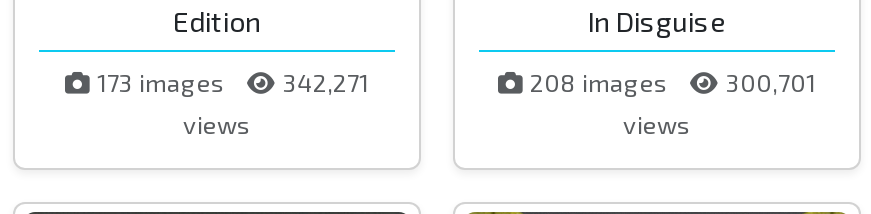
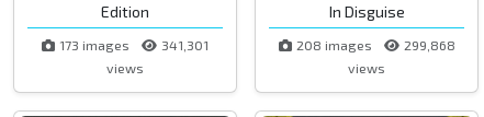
[97,68,369,96] 173 images 342,271 -> [59,37,209,53] 173 images 341,301
[530,68,816,96] 208 images 300,701 -> [296,37,455,53] 208 images 299,868

